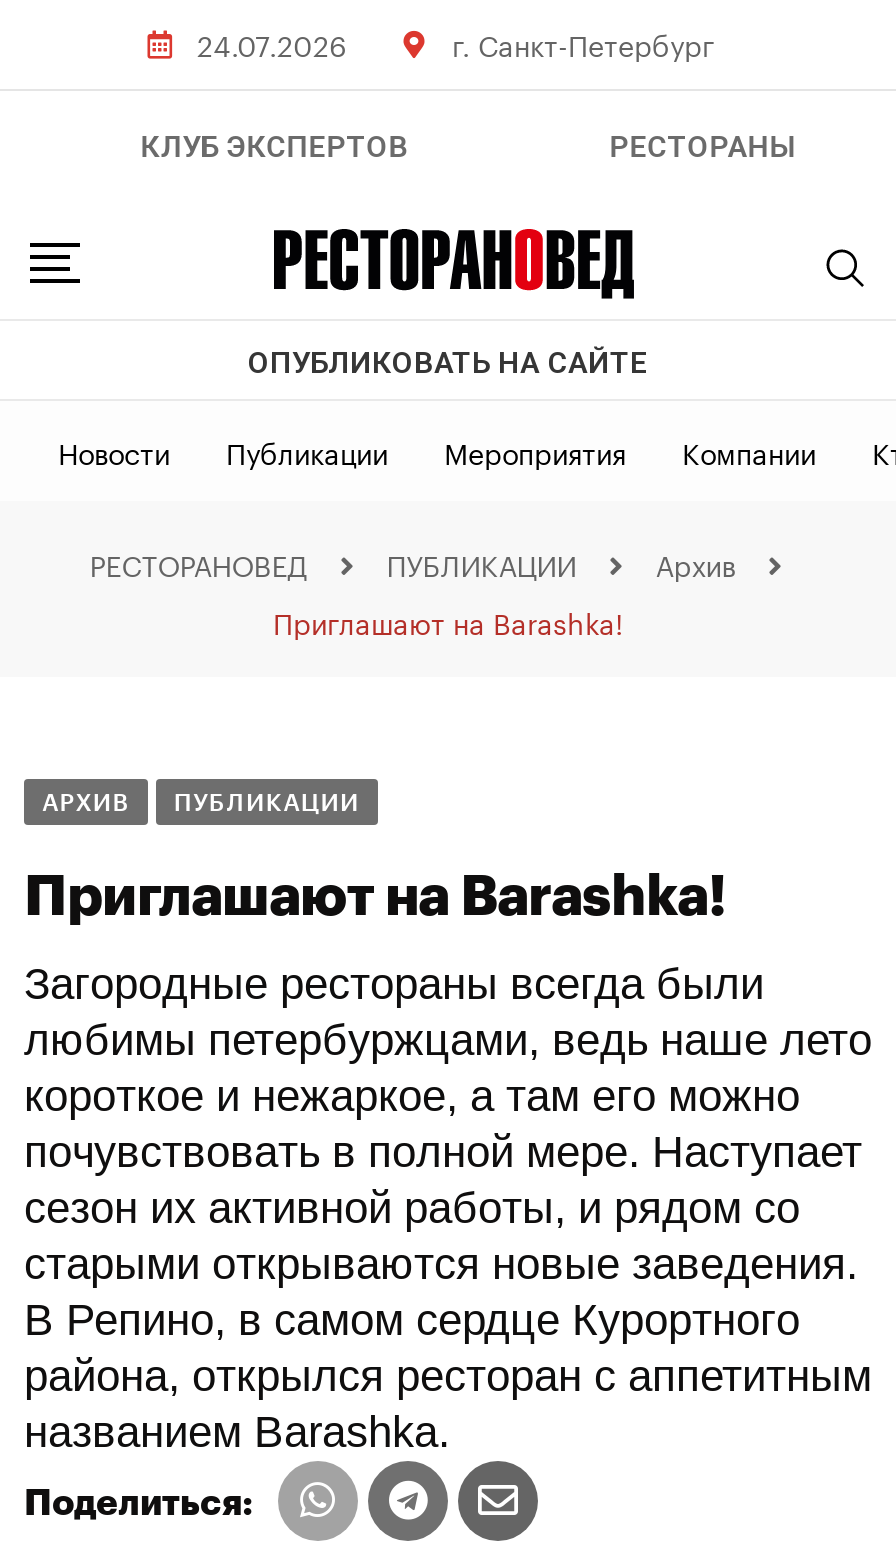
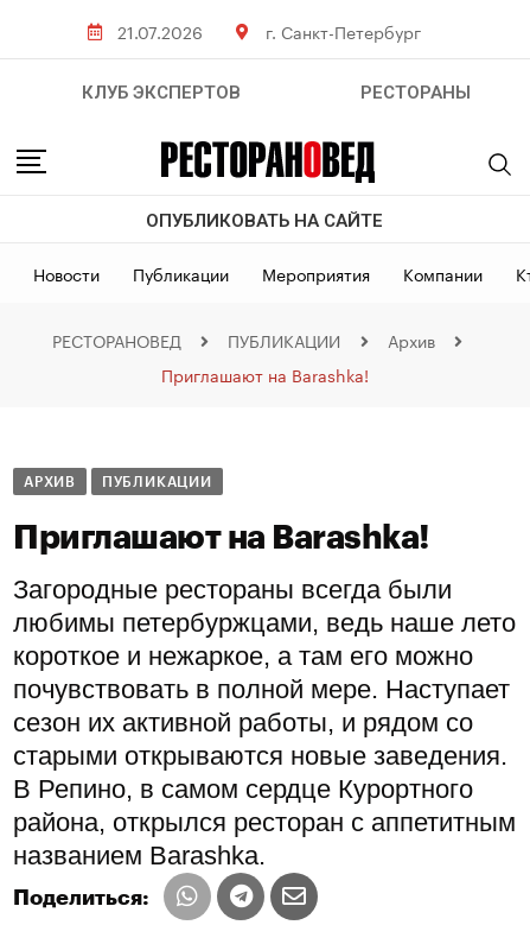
[197,20,347,64] 24.07.2026 -> [117,17,203,43] 21.07.2026

